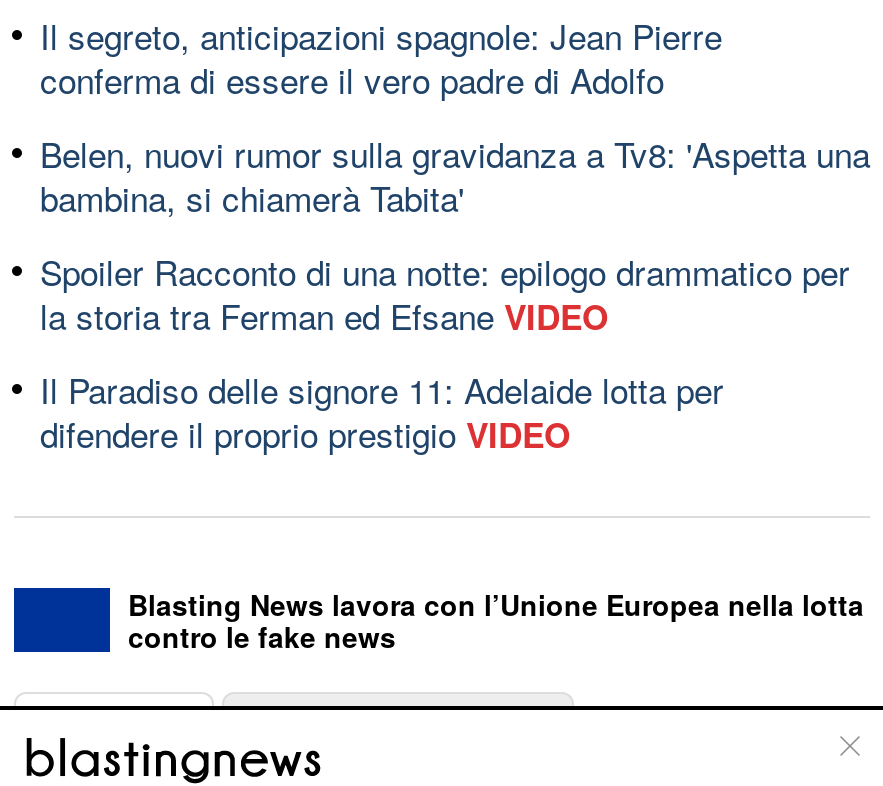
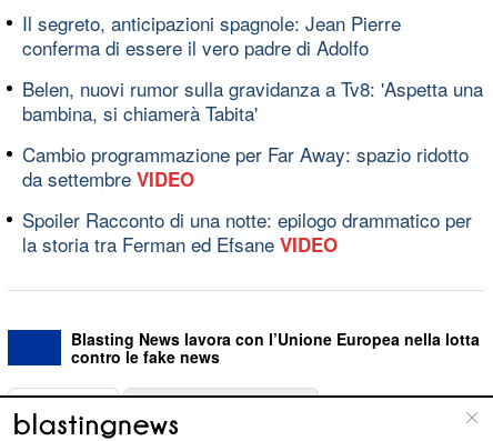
none -> [22,139,469,192] Cambio programmazione per Far Away: spazio ridotto | da settembre VIDEO
moved [40,245,850,339] -> [22,205,472,257]: Spoiler Racconto di una notte: epilogo drammatico per | la storia tra Ferman ed Efsane VIDEO
[40,363,724,457] Il Paradiso delle signore 11: Adelaide lotta per | difendere il proprio prestigio VIDEO -> none

